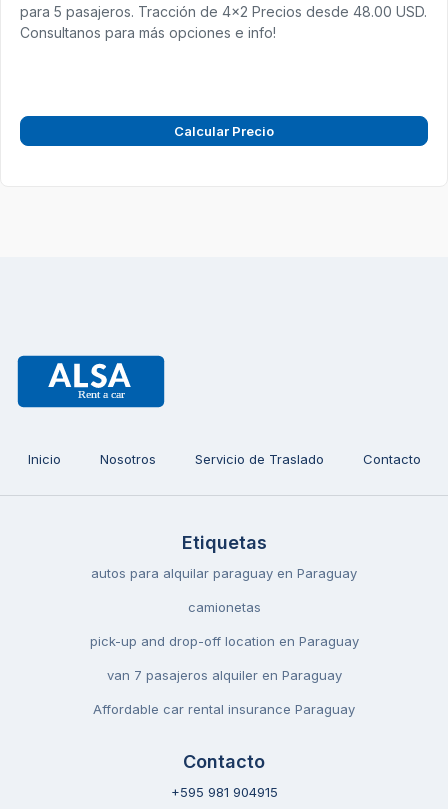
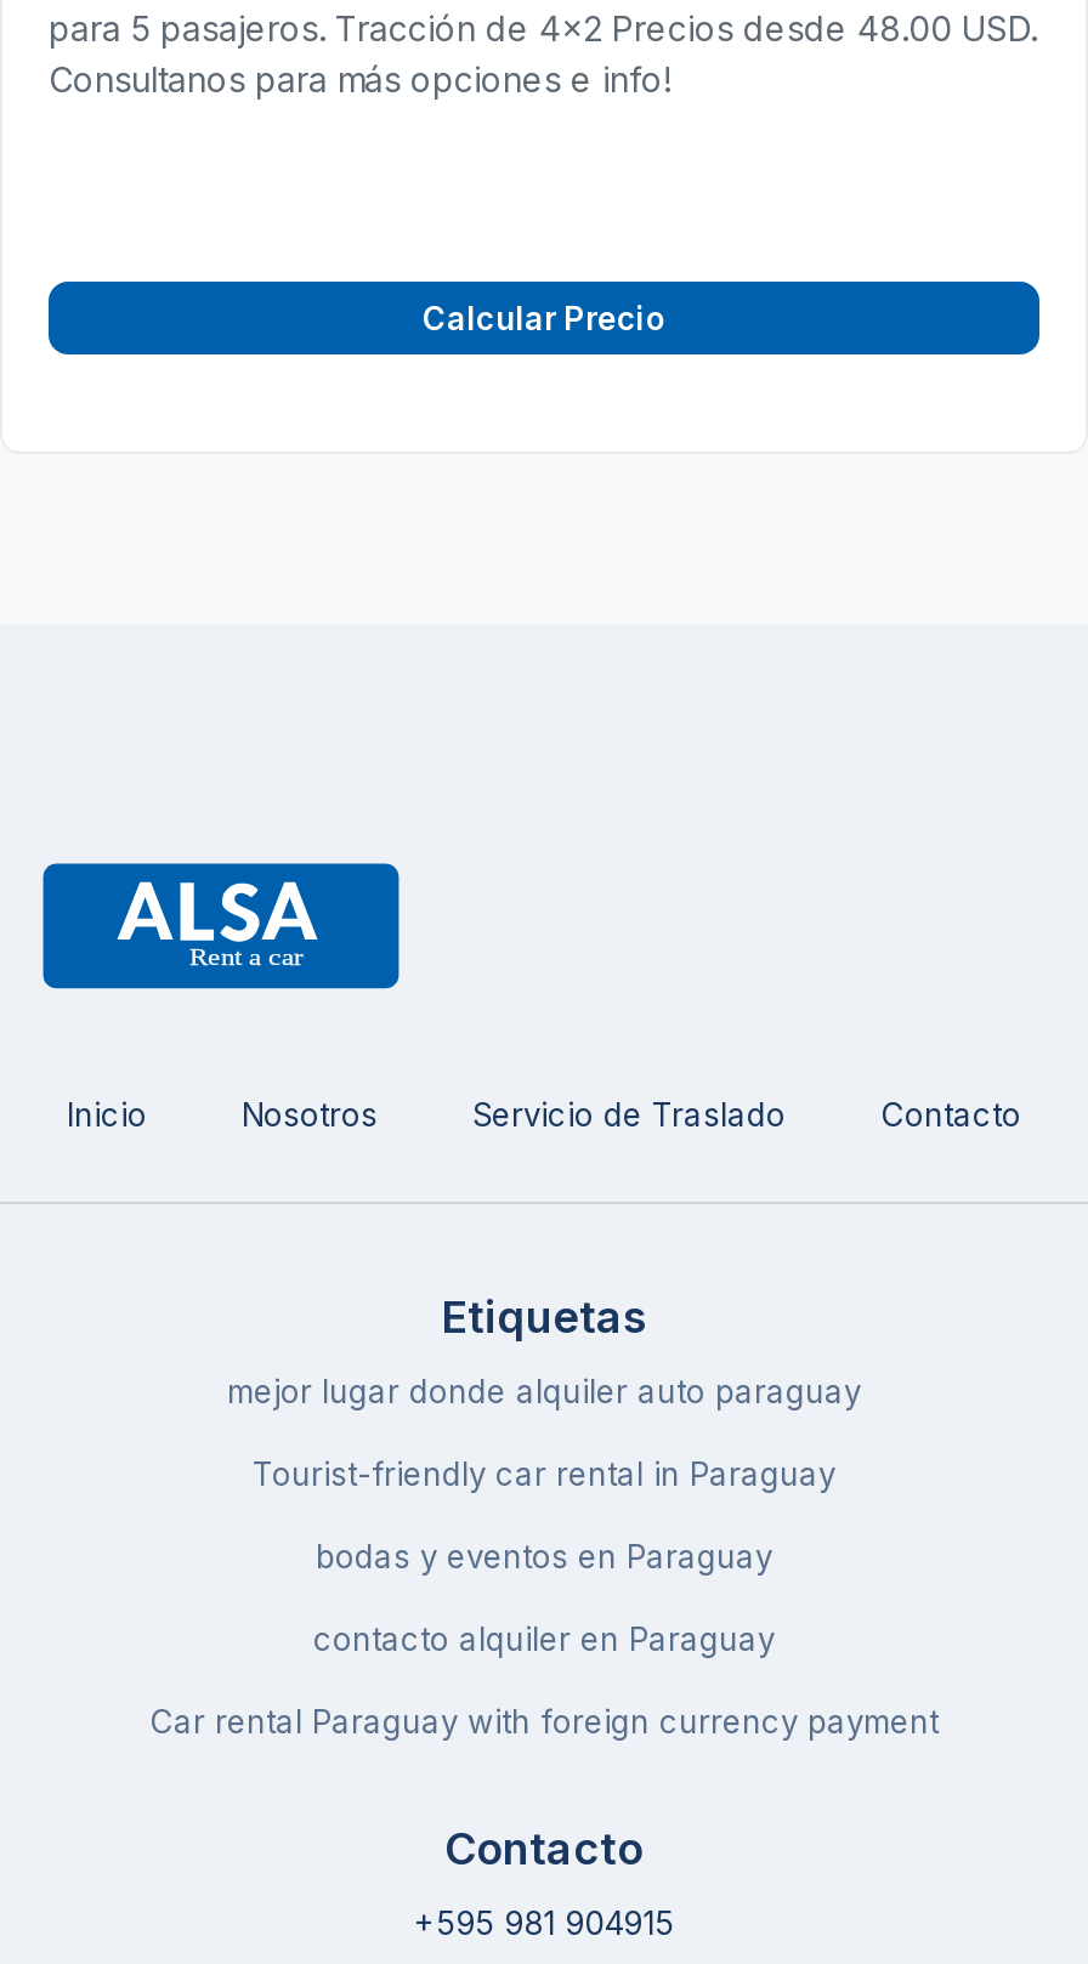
[91,565,357,581] autos para alquilar paraguay en Paraguay -> [227,1372,861,1411] mejor lugar donde alquiler auto paraguay
[187,599,260,615] camionetas -> [253,1455,835,1494] Tourist-friendly car rental in Paraguay
[89,633,358,649] pick-up and drop-off location en Paraguay -> [316,1537,772,1576] bodas y eventos en Paraguay
[106,667,341,683] van 7 pasajeros alquiler en Paraguay -> [313,1620,775,1659] contacto alquiler en Paraguay
[93,701,355,717] Affordable car rental insurance Paraguay -> [149,1702,939,1741] Car rental Paraguay with foreign currency payment

